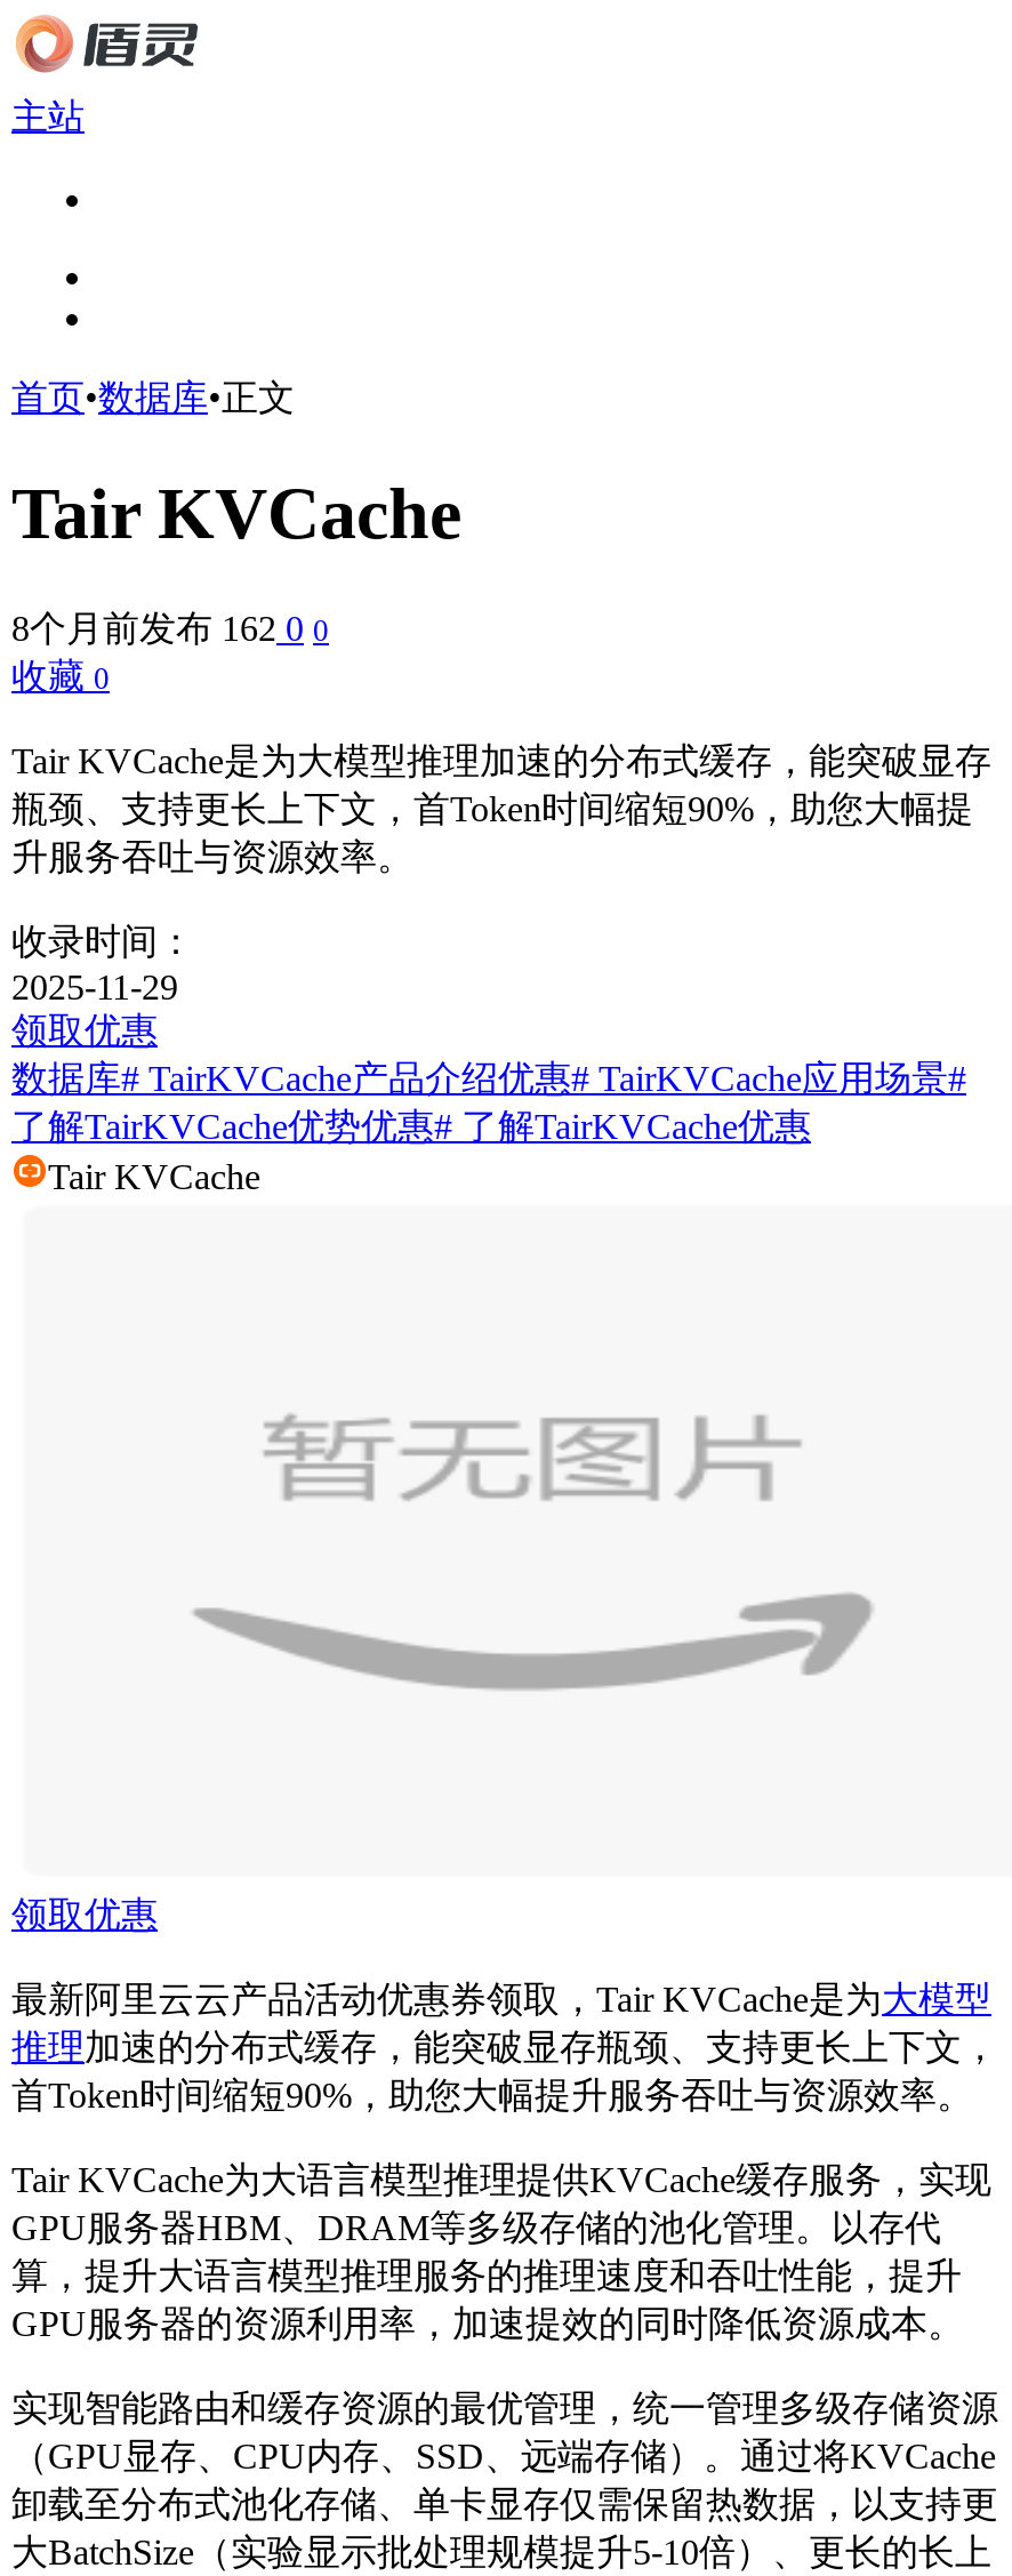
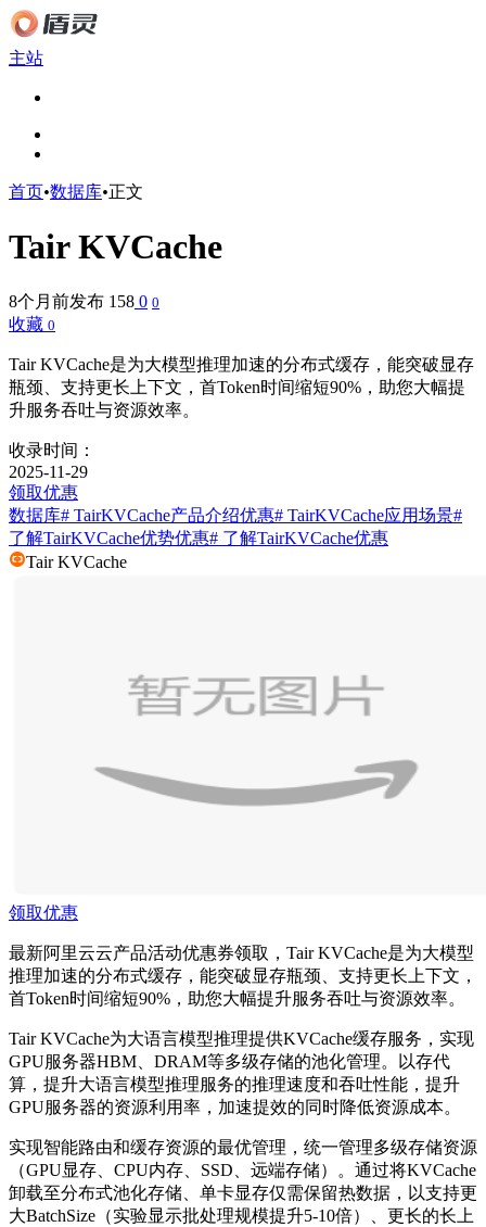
[11,609,329,647] 8个月前发布162 0 0 -> [9,292,159,310] 8个月前发布158 0 0

